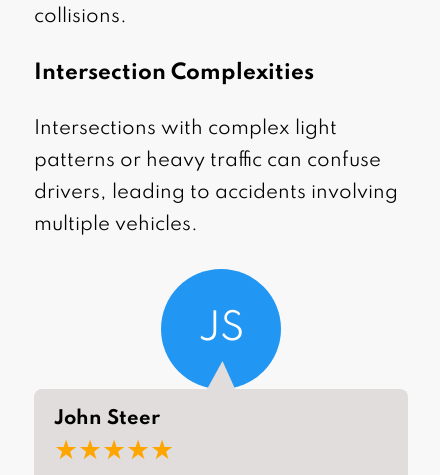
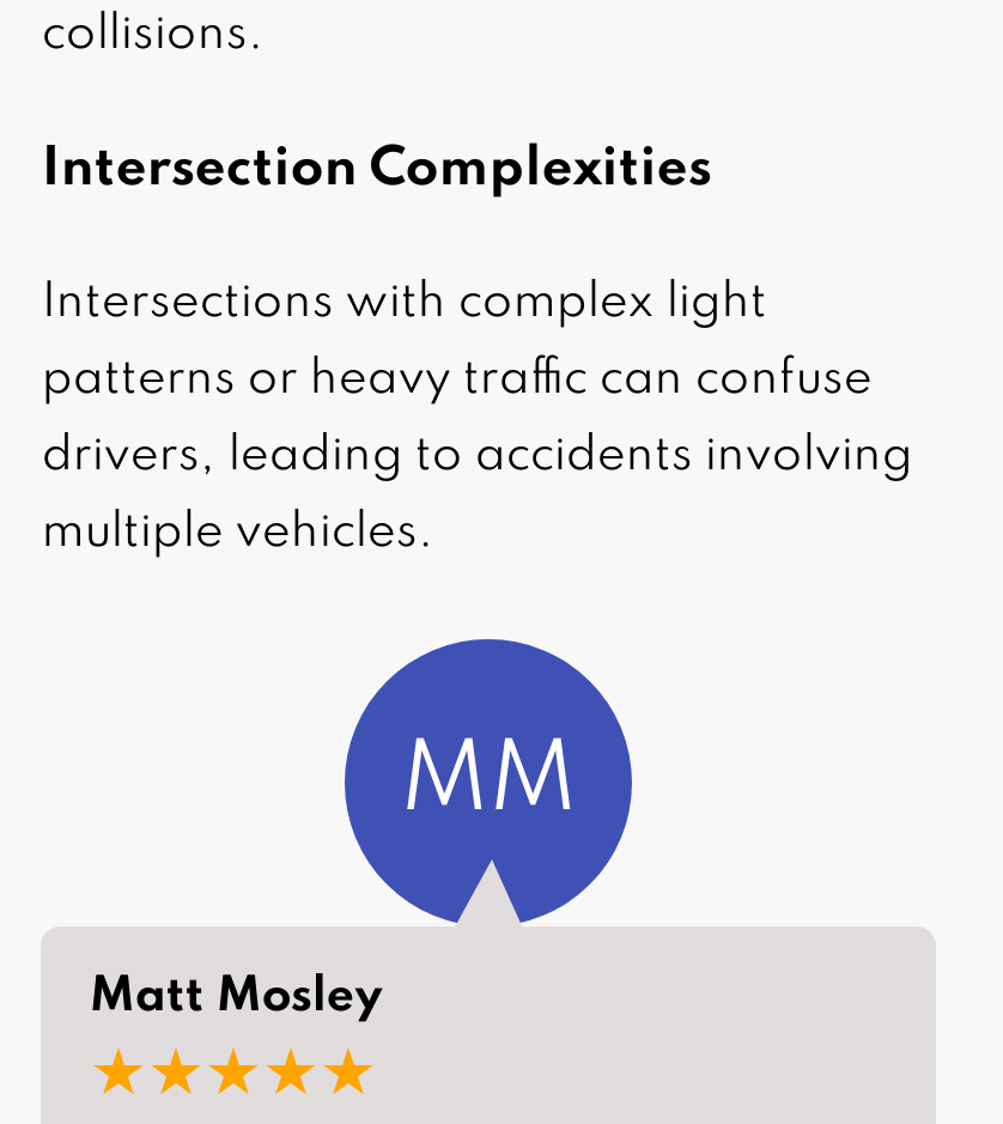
[197,309,244,349] JS -> [400,735,577,830] MM
[54,409,160,429] John Steer -> [90,974,382,1022] Matt Mosley

